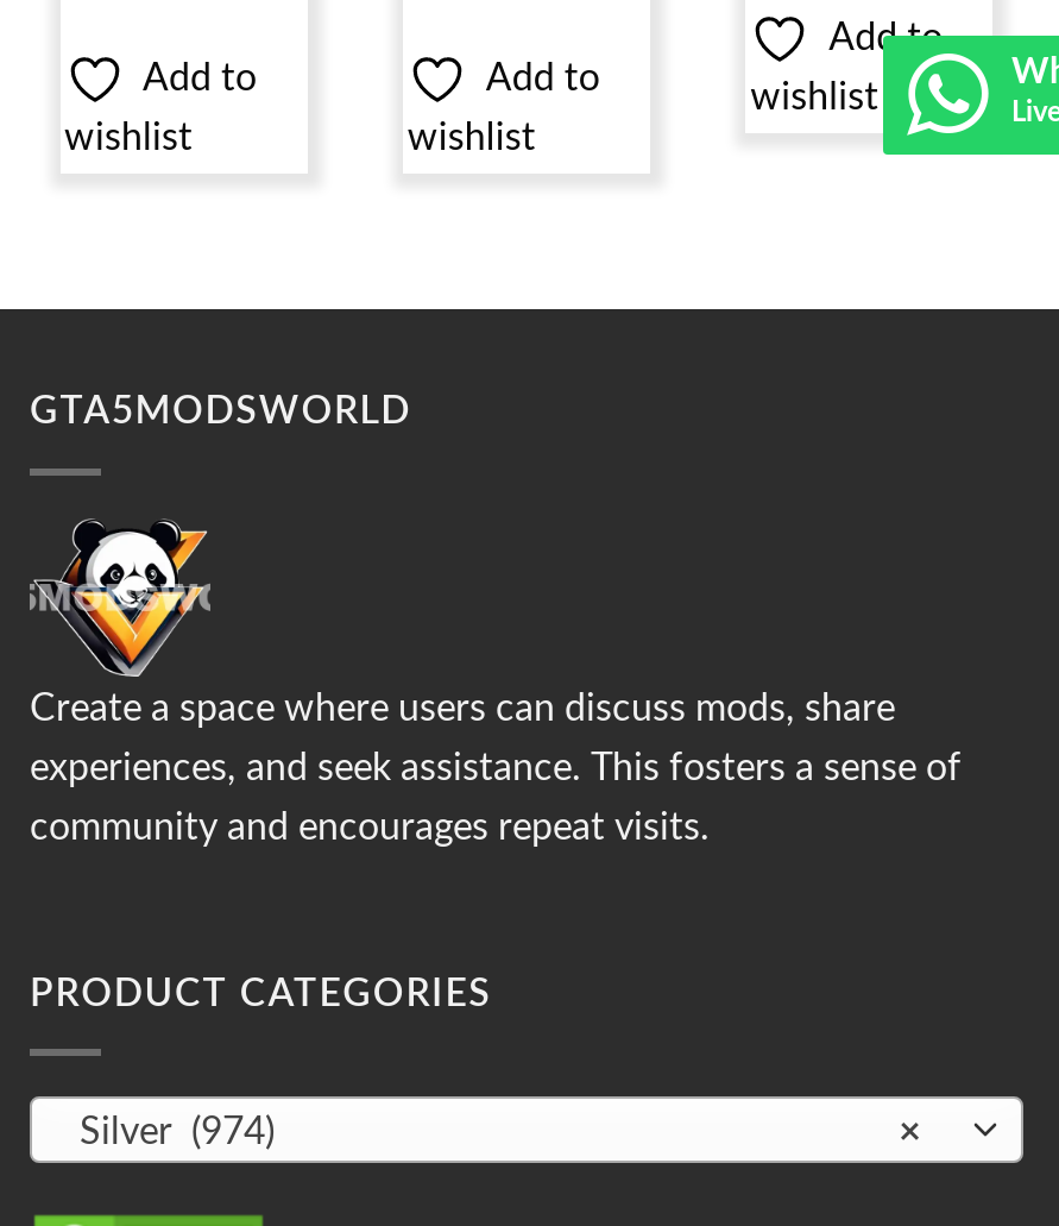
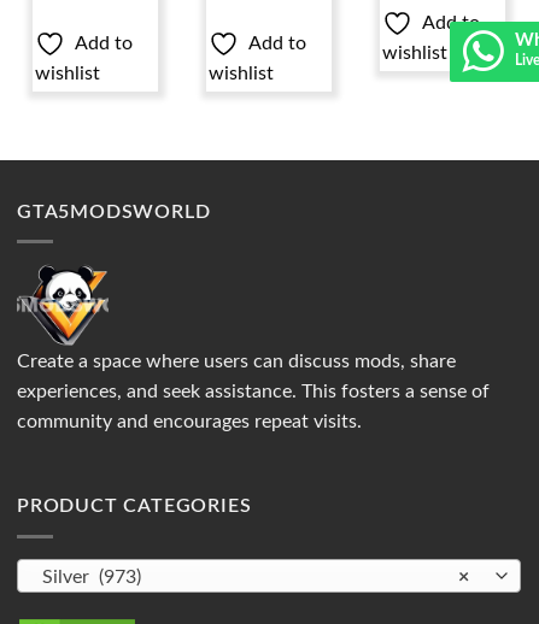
[80,1114,275,1152] Silver (974) -> [42,567,141,586] Silver (973)

